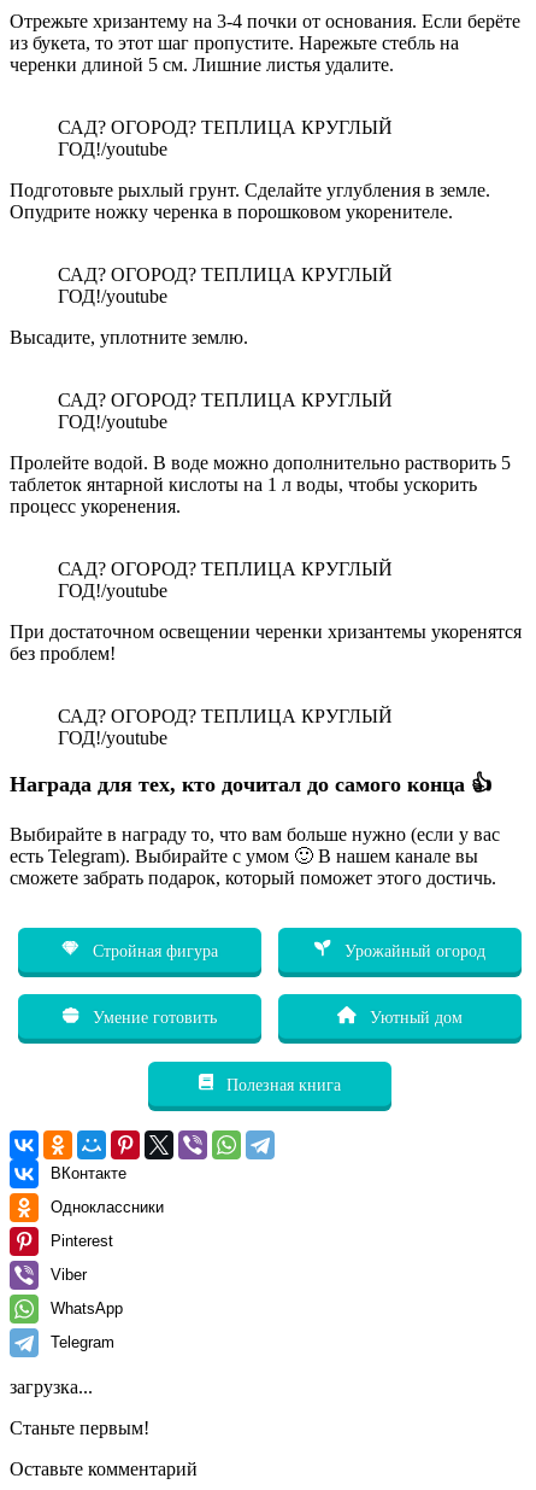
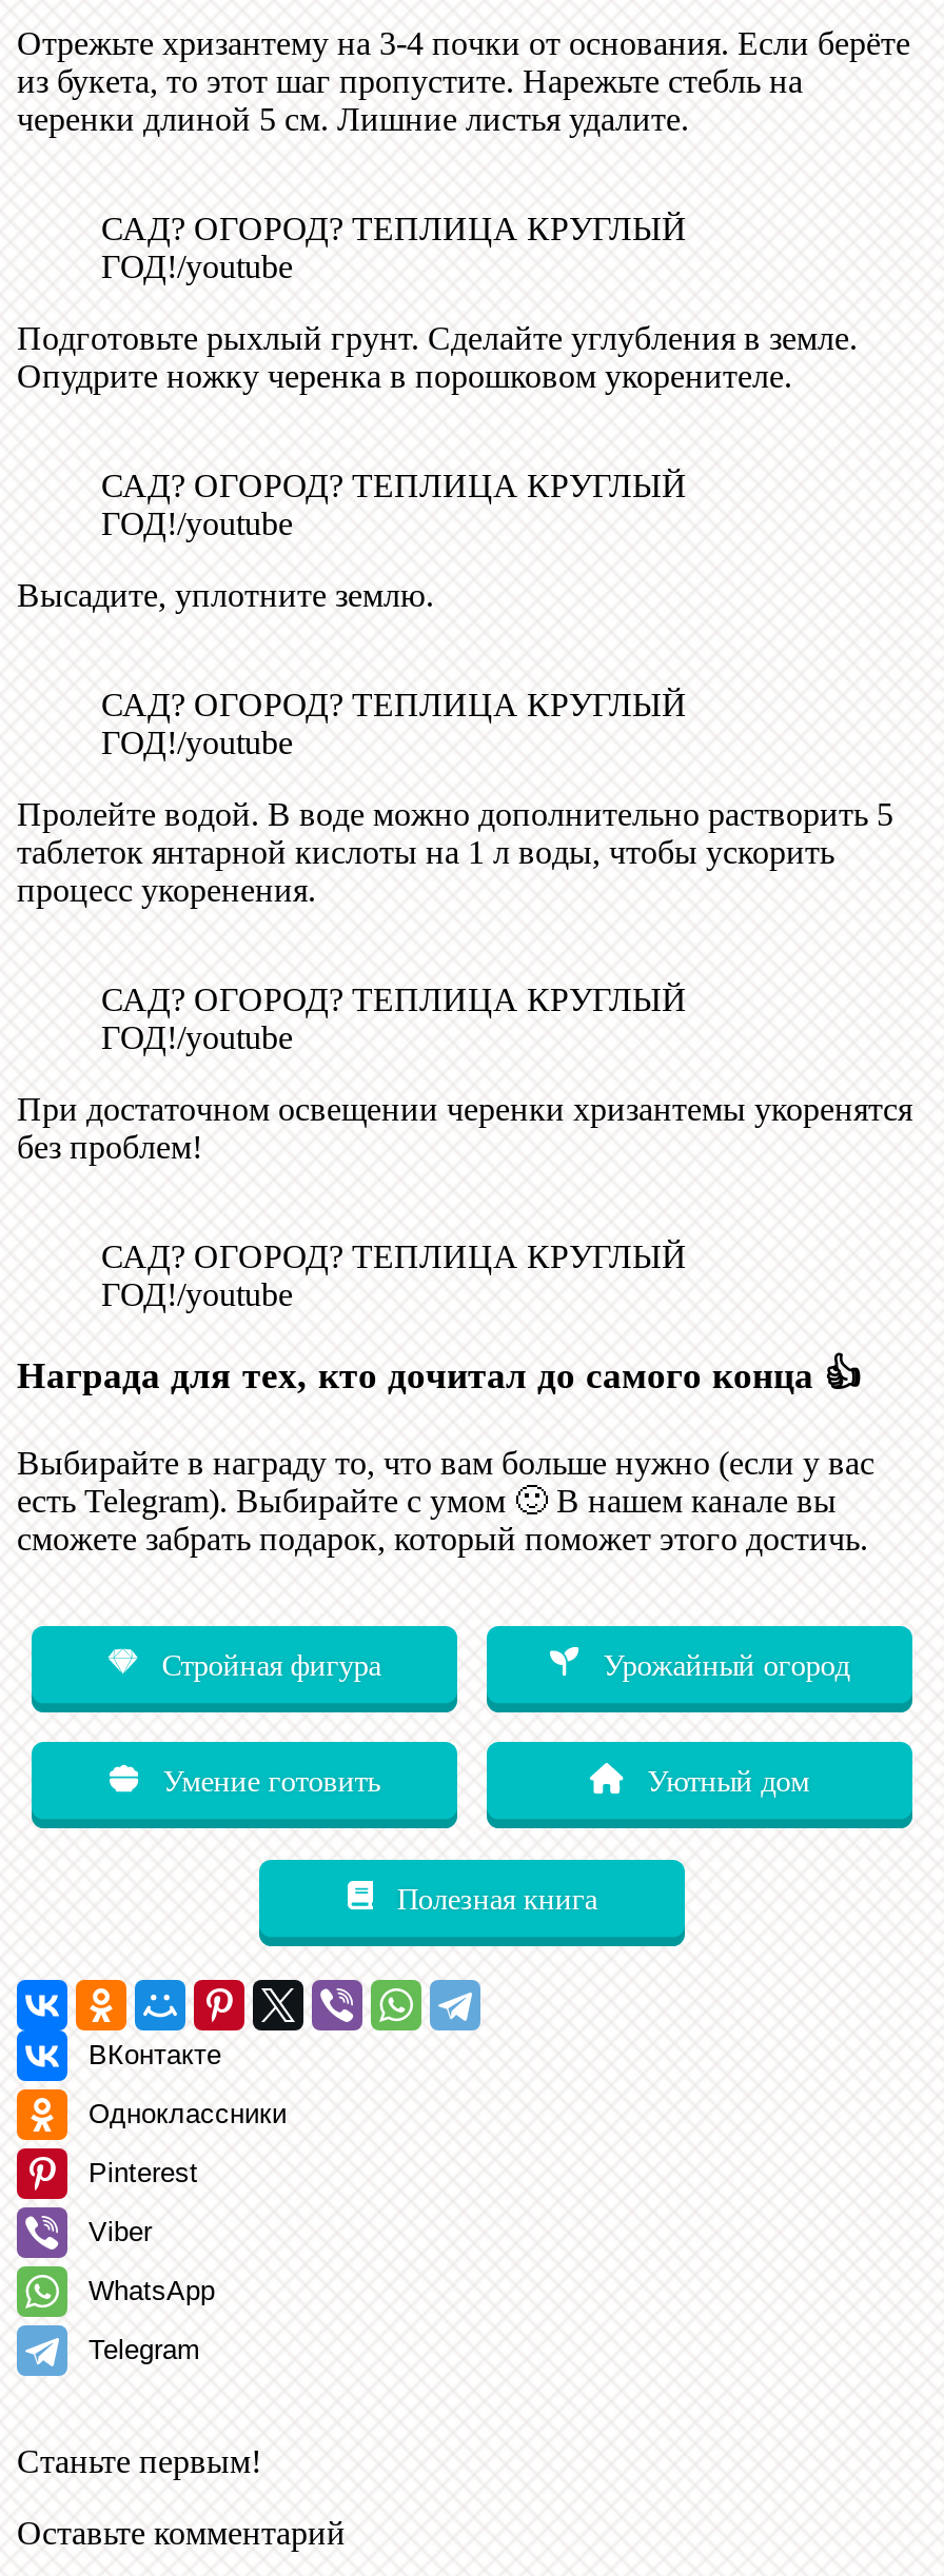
[10,1376,93,1397] загрузка... -> none

